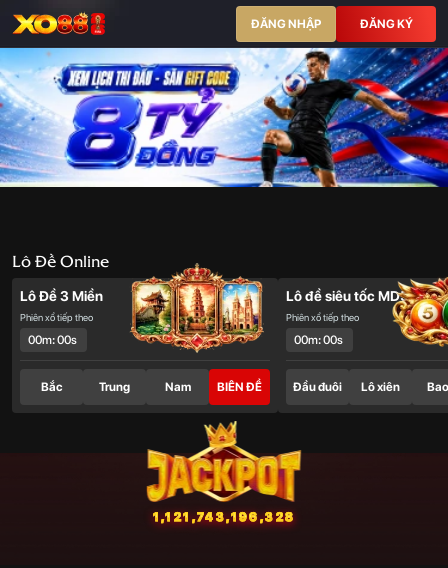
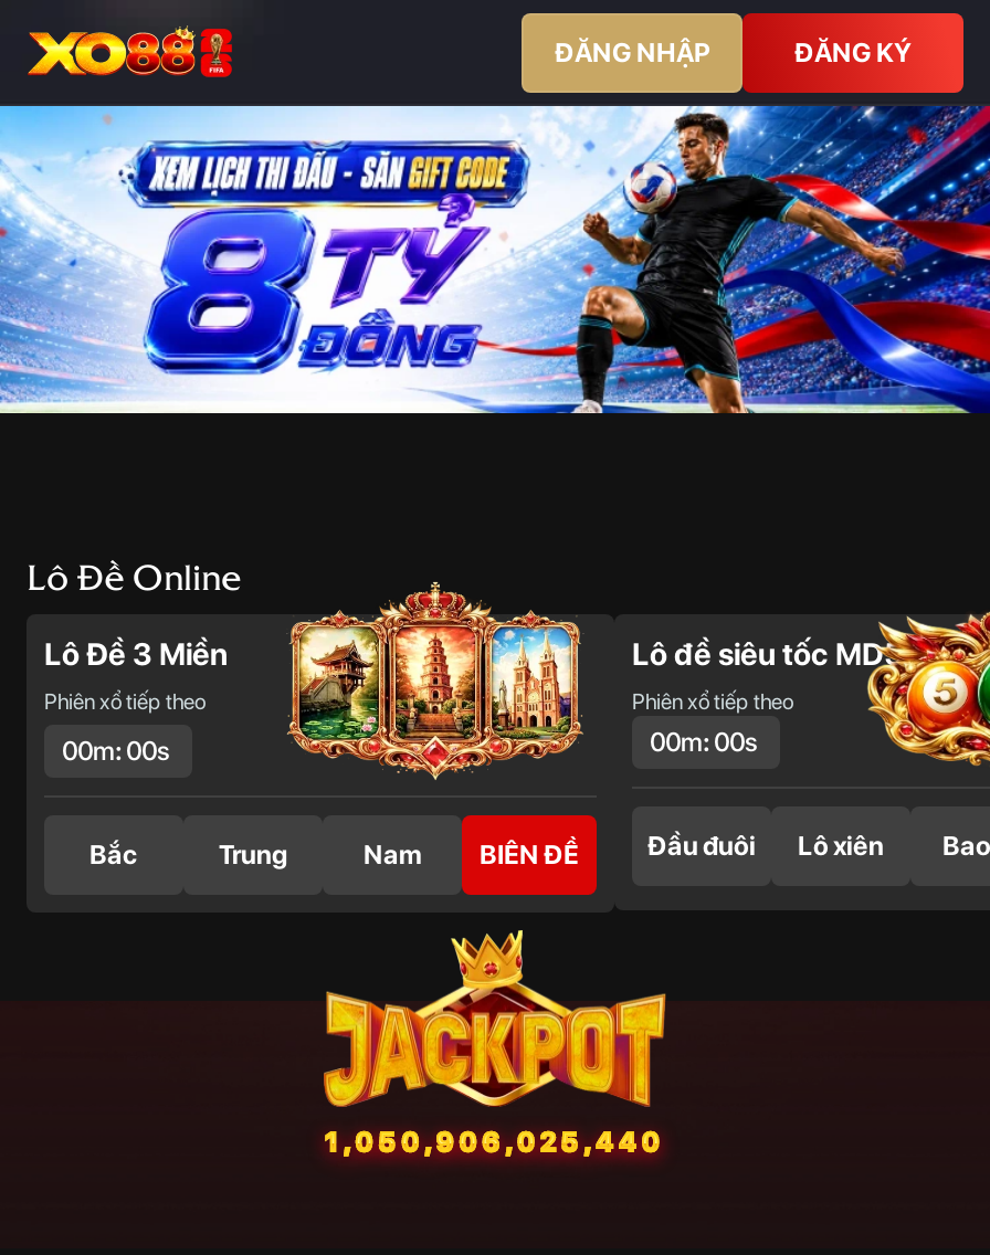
[153,510,295,524] 1,121,743,196,328 -> [325,1126,665,1157] 1,050,906,025,440

